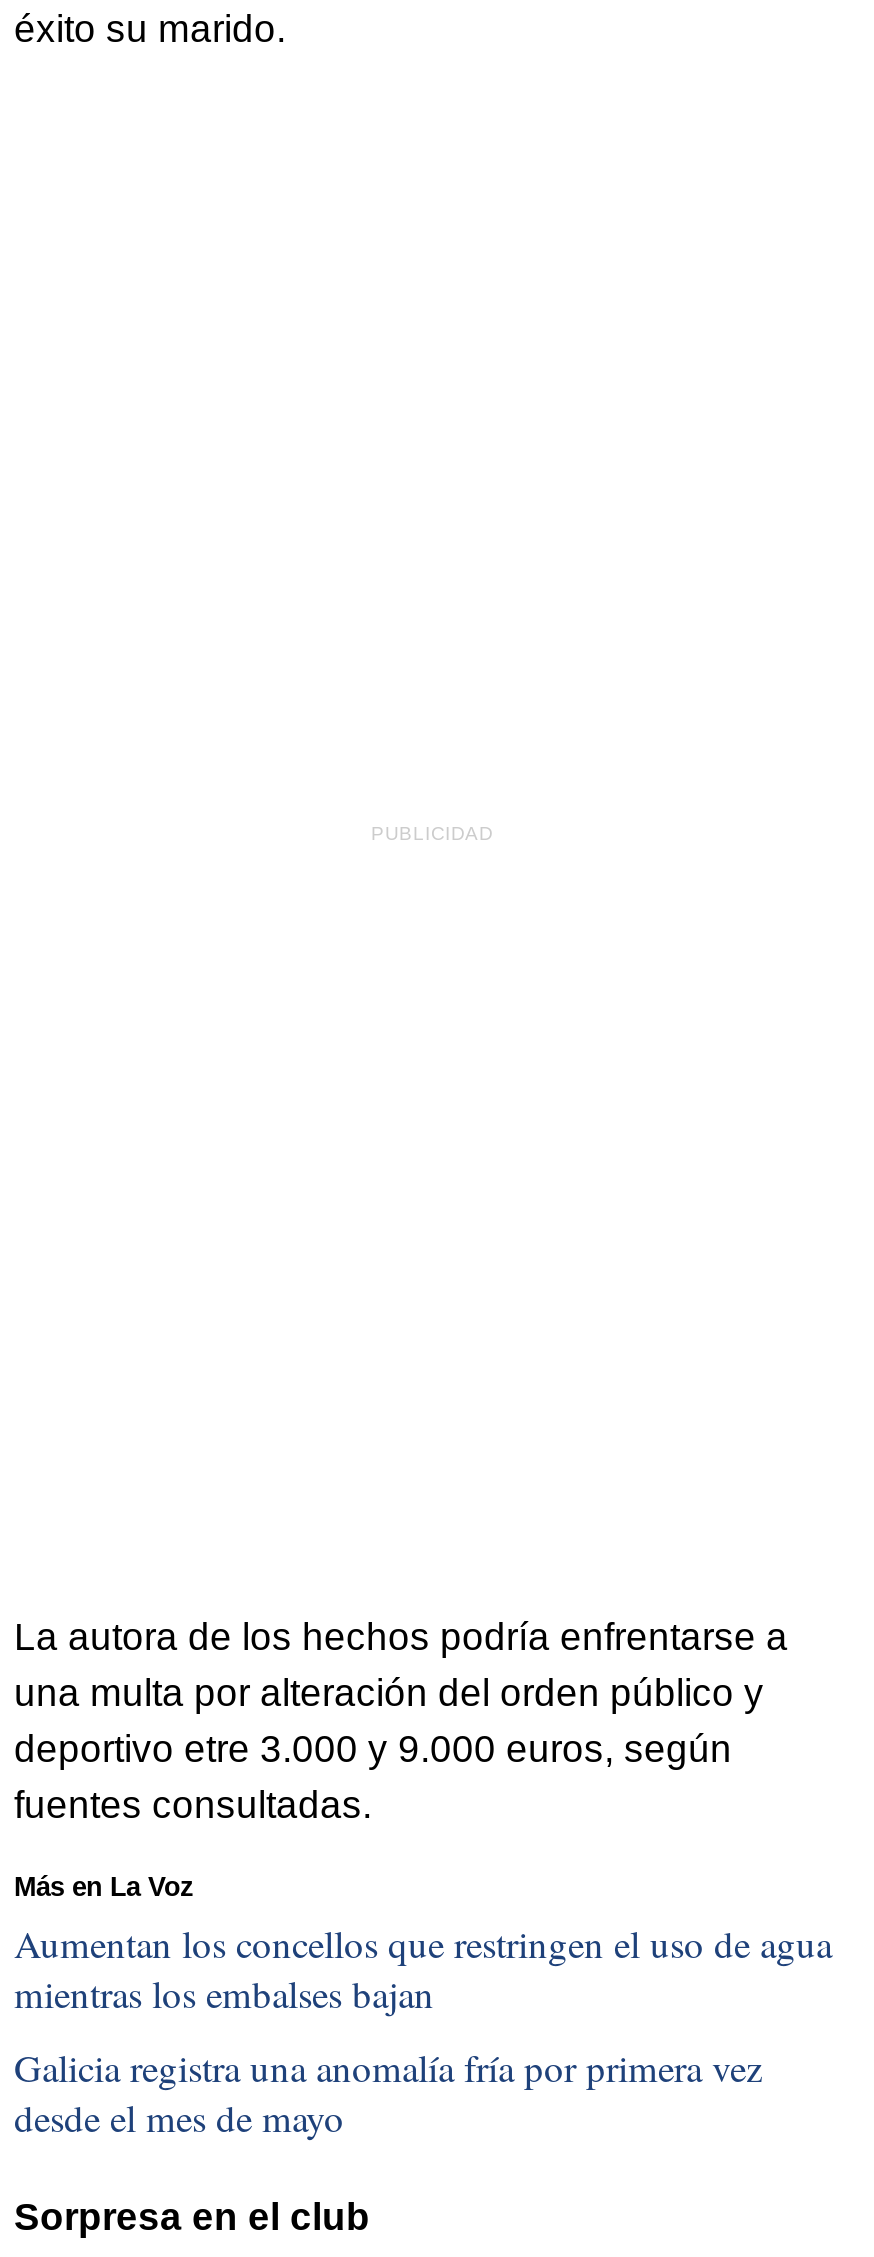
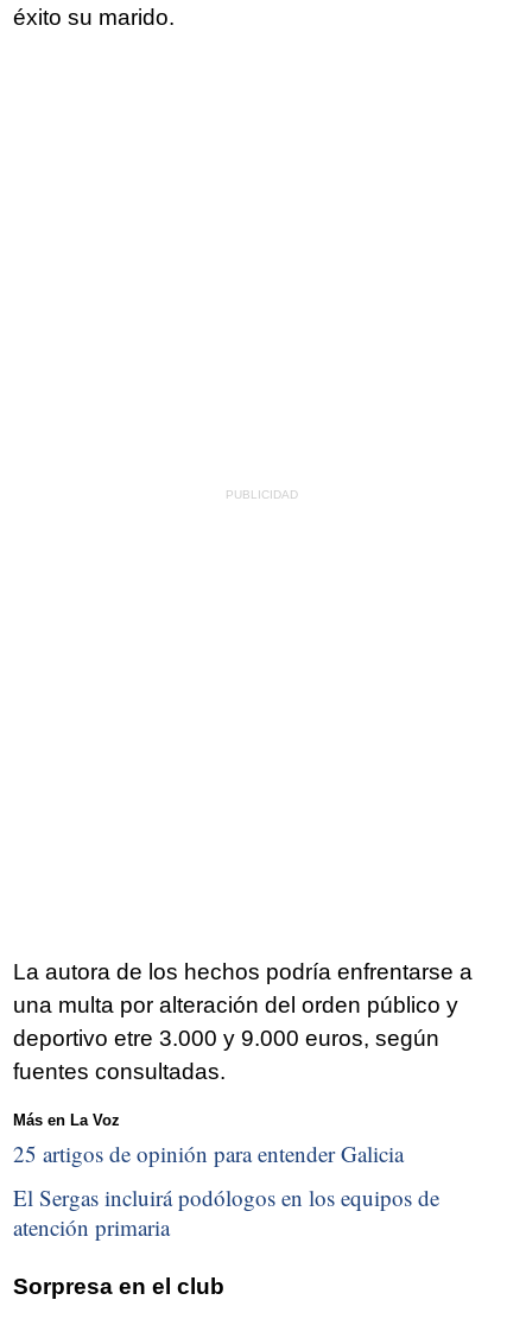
[14,1917,832,2017] Aumentan los concellos que restringen el uso de agua | mientras los embalses bajan -> [13,1138,404,1168] 25 artigos de opinión para entender Galicia
[14,2042,762,2142] Galicia registra una anomalía fría por primera vez | desde el mes de mayo -> [13,1183,439,1242] El Sergas incluirá podólogos en los equipos de | atención primaria

